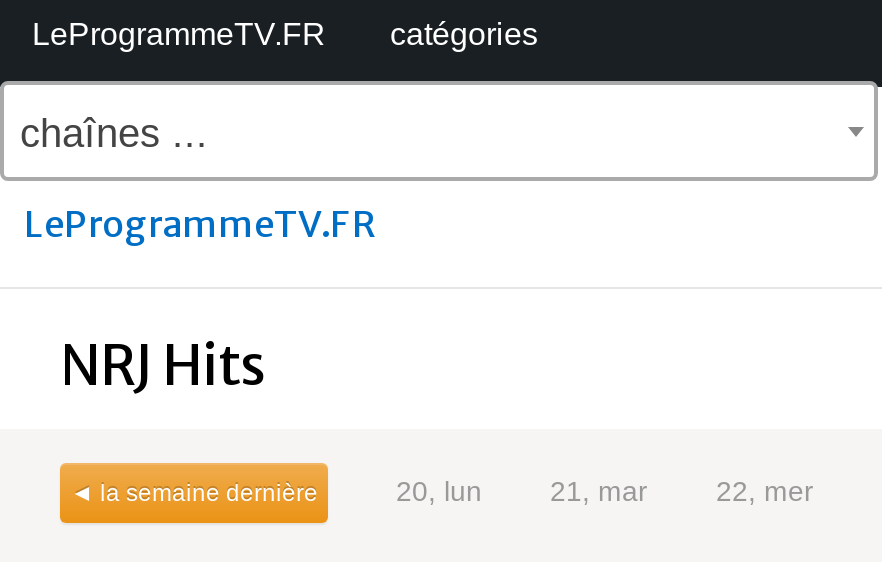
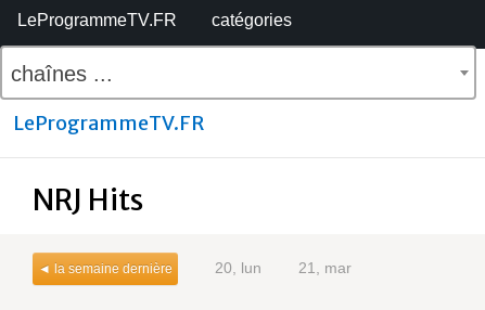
[716,475,814,507] 22, mer -> none

